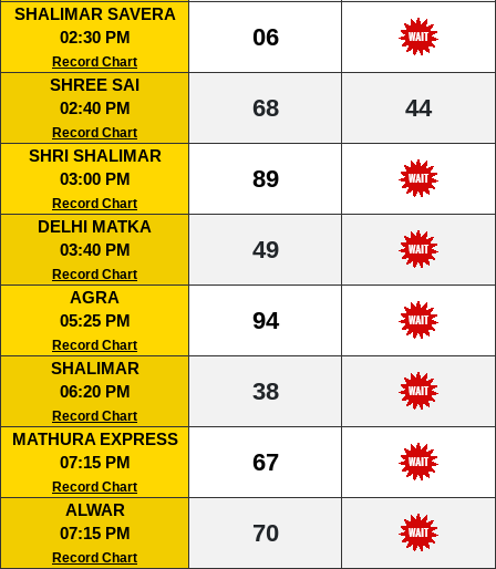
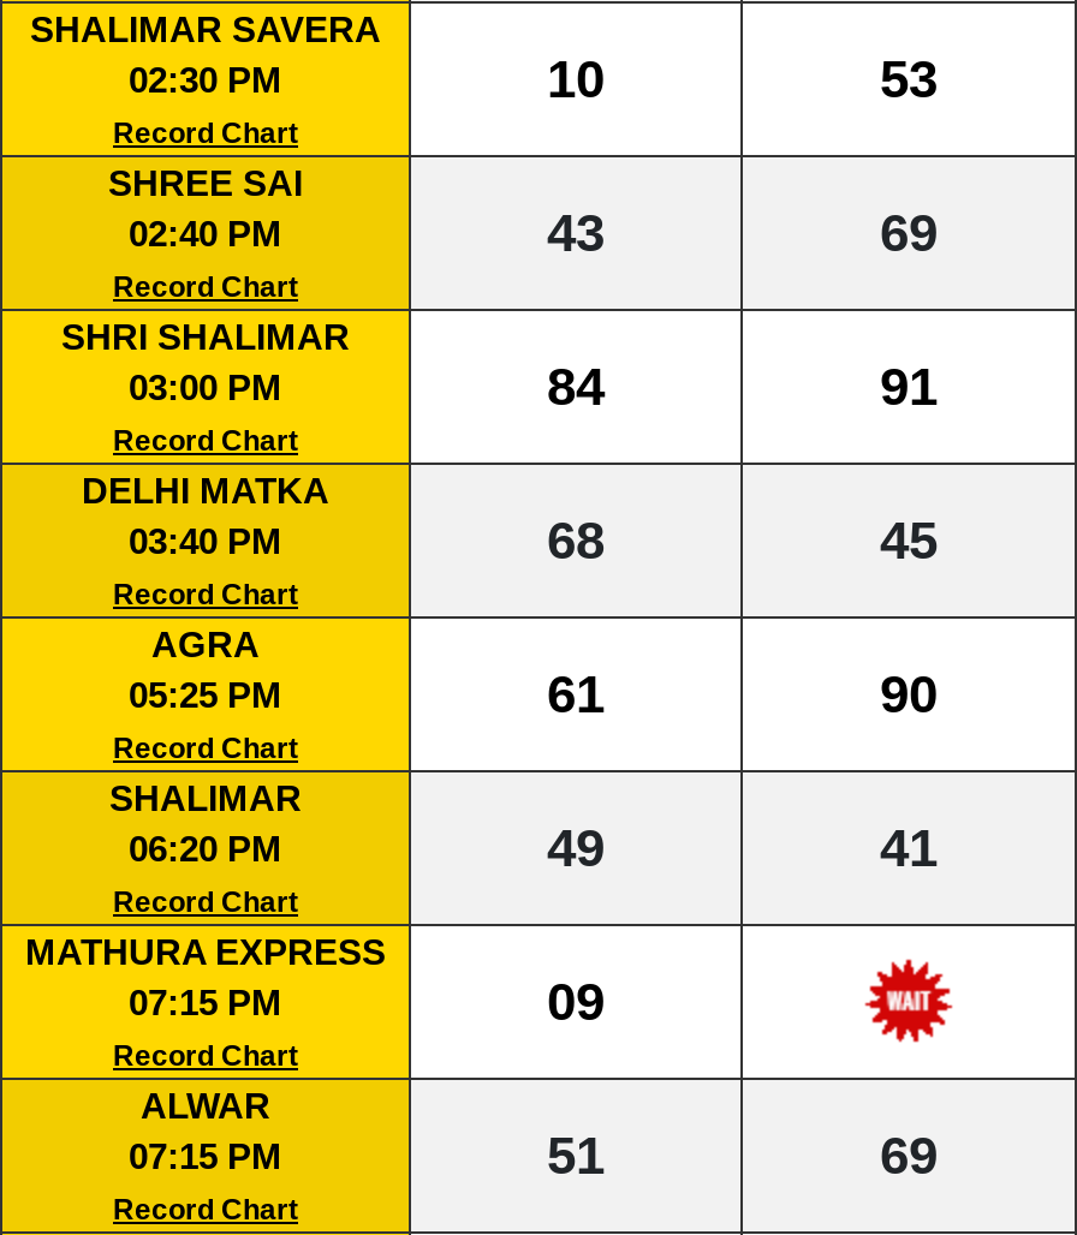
[252,23,278,51] 06 -> [547,50,938,110] 10 | 53
[252,94,278,122] 68 -> [547,204,605,264] 43
[405,94,432,122] 44 -> [880,204,938,264] 69
[252,165,278,192] 89 -> [547,358,938,418] 84 | 91
[252,236,278,263] 49 -> [547,511,938,571] 68 | 45
[252,306,278,334] 94 -> [547,665,938,725] 61 | 90
[252,377,278,405] 38 -> [547,819,938,879] 49 | 41
[252,448,278,476] 67 -> [547,973,605,1033] 09
[252,519,278,547] 70 -> [547,1126,938,1186] 51 | 69

